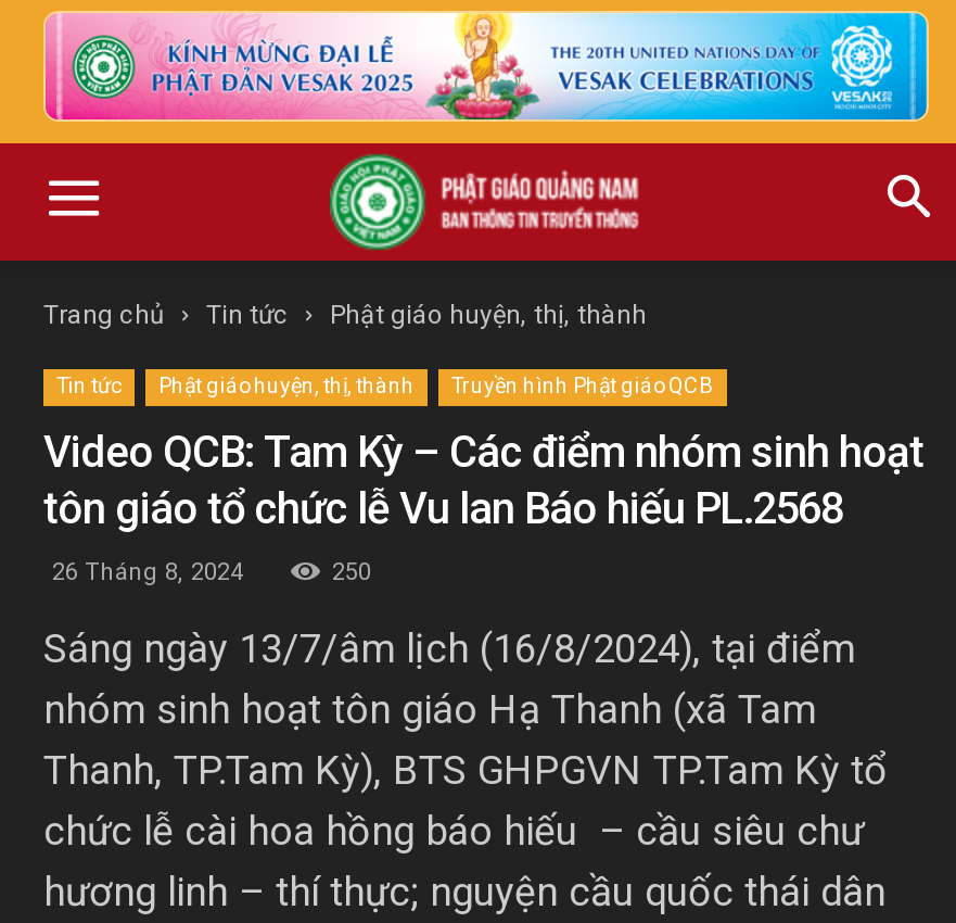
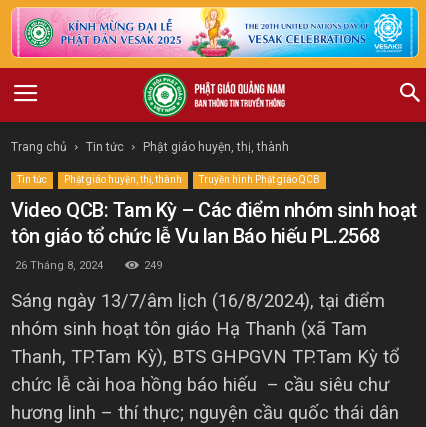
[332,558,371,586] 250 -> [144,259,162,272] 249

